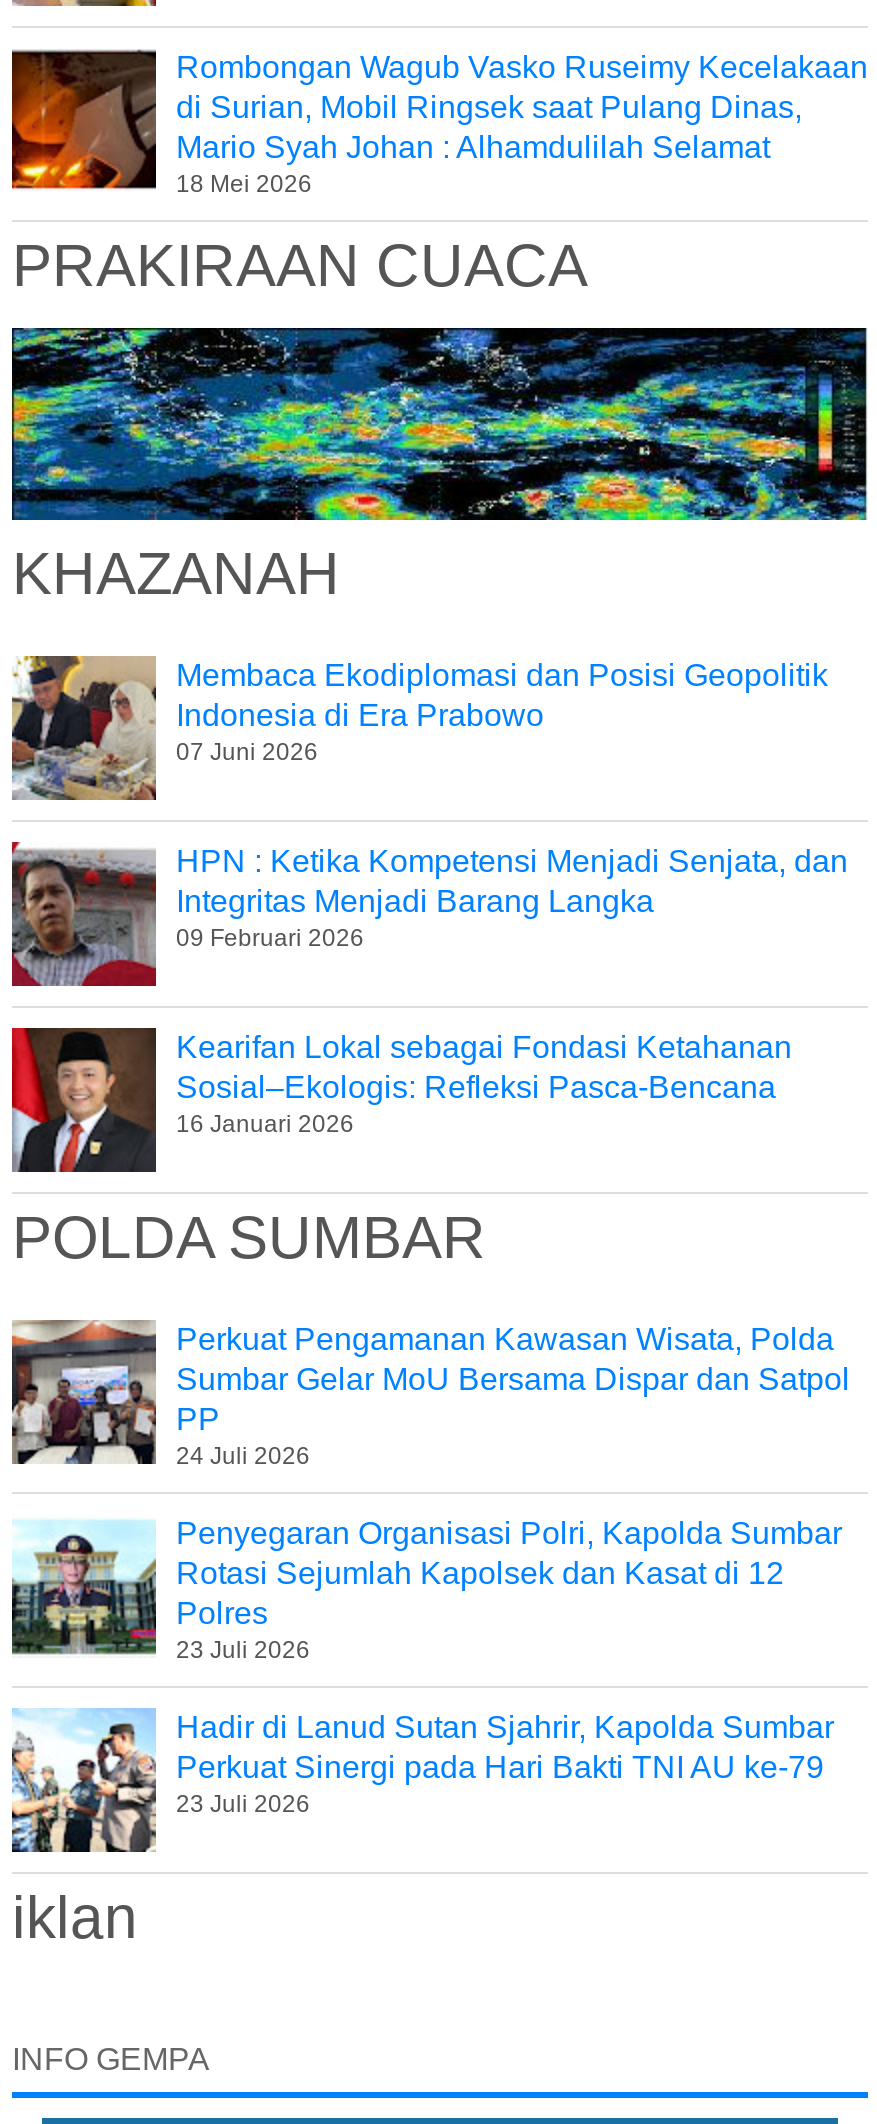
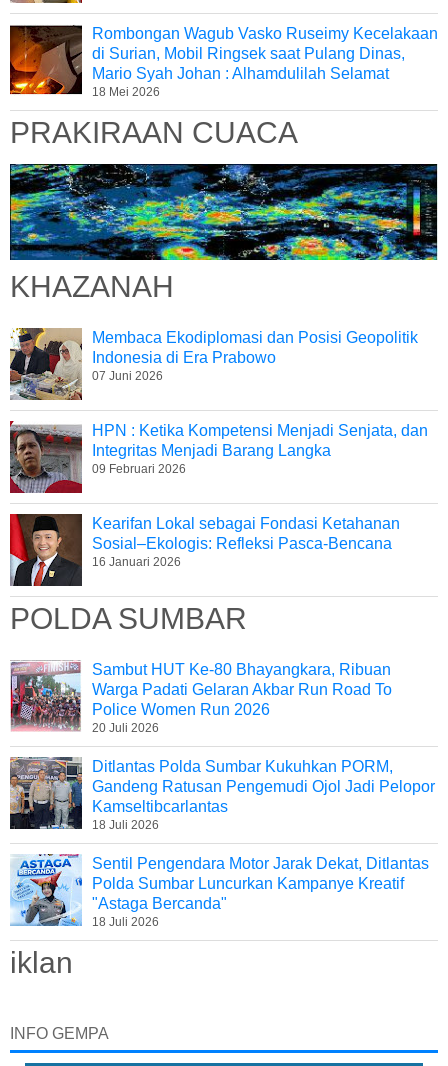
[10,1320,850,1469] [image] | Perkuat Pengamanan Kawasan Wisata, Polda | Sumbar Gelar MoU Bersama Dispar dan Satpol | PP | 24 Juli 2026 -> [10,660,392,734] [image] | Sambut HUT Ke-80 Bhayangkara, Ribuan | Warga Padati Gelaran Akbar Run Road To | Police Women Run 2026 | 20 Juli 2026
[12,1514,842,1663] [image] | Penyegaran Organisasi Polri, Kapolda Sumbar | Rotasi Sejumlah Kapolsek dan Kasat di 12 | Polres | 23 Juli 2026 -> [9,756,435,831] [image] | Ditlantas Polda Sumbar Kukuhkan PORM, | Gandeng Ratusan Pengemudi Ojol Jadi Pelopor | Kamseltibcarlantas | 18 Juli 2026
[10,1709,834,1854] [image] | Hadir di Lanud Sutan Sjahrir, Kapolda Sumbar | Perkuat Sinergi pada Hari Bakti TNI AU ke-79 | 23 Juli 2026 -> [10,853,429,928] [image] | Sentil Pengendara Motor Jarak Dekat, Ditlantas | Polda Sumbar Luncurkan Kampanye Kreatif | "Astaga Bercanda" | 18 Juli 2026

